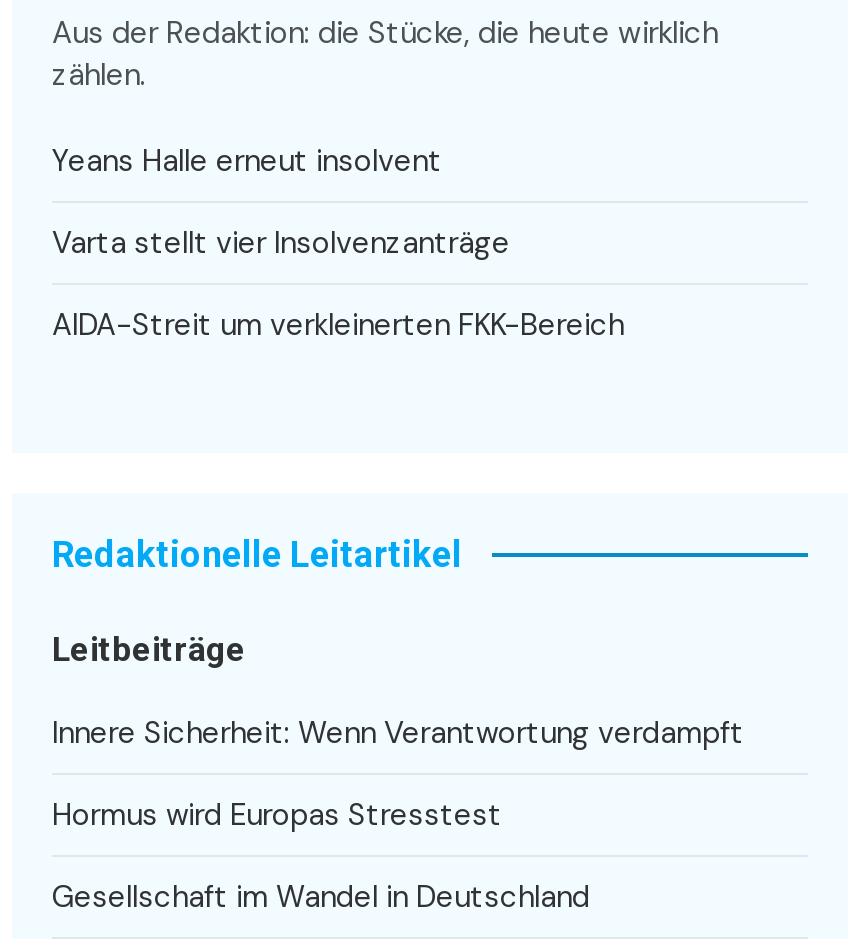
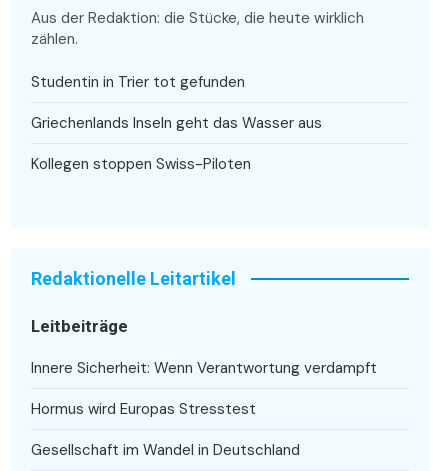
[52,140,442,180] Yeans Halle erneut insolvent -> [31,72,245,92] Studentin in Trier tot gefunden
[52,222,510,262] Varta stellt vier Insolvenzanträge -> [31,113,322,133] Griechenlands Inseln geht das Wasser aus
[52,304,624,344] AIDA-Streit um verkleinerten FKK-Bereich -> [31,154,251,174] Kollegen stoppen Swiss-Piloten

